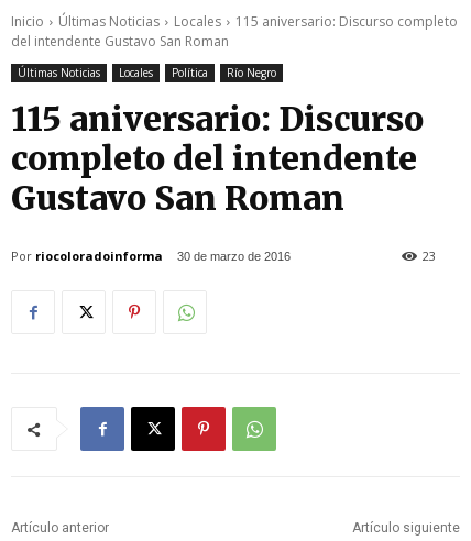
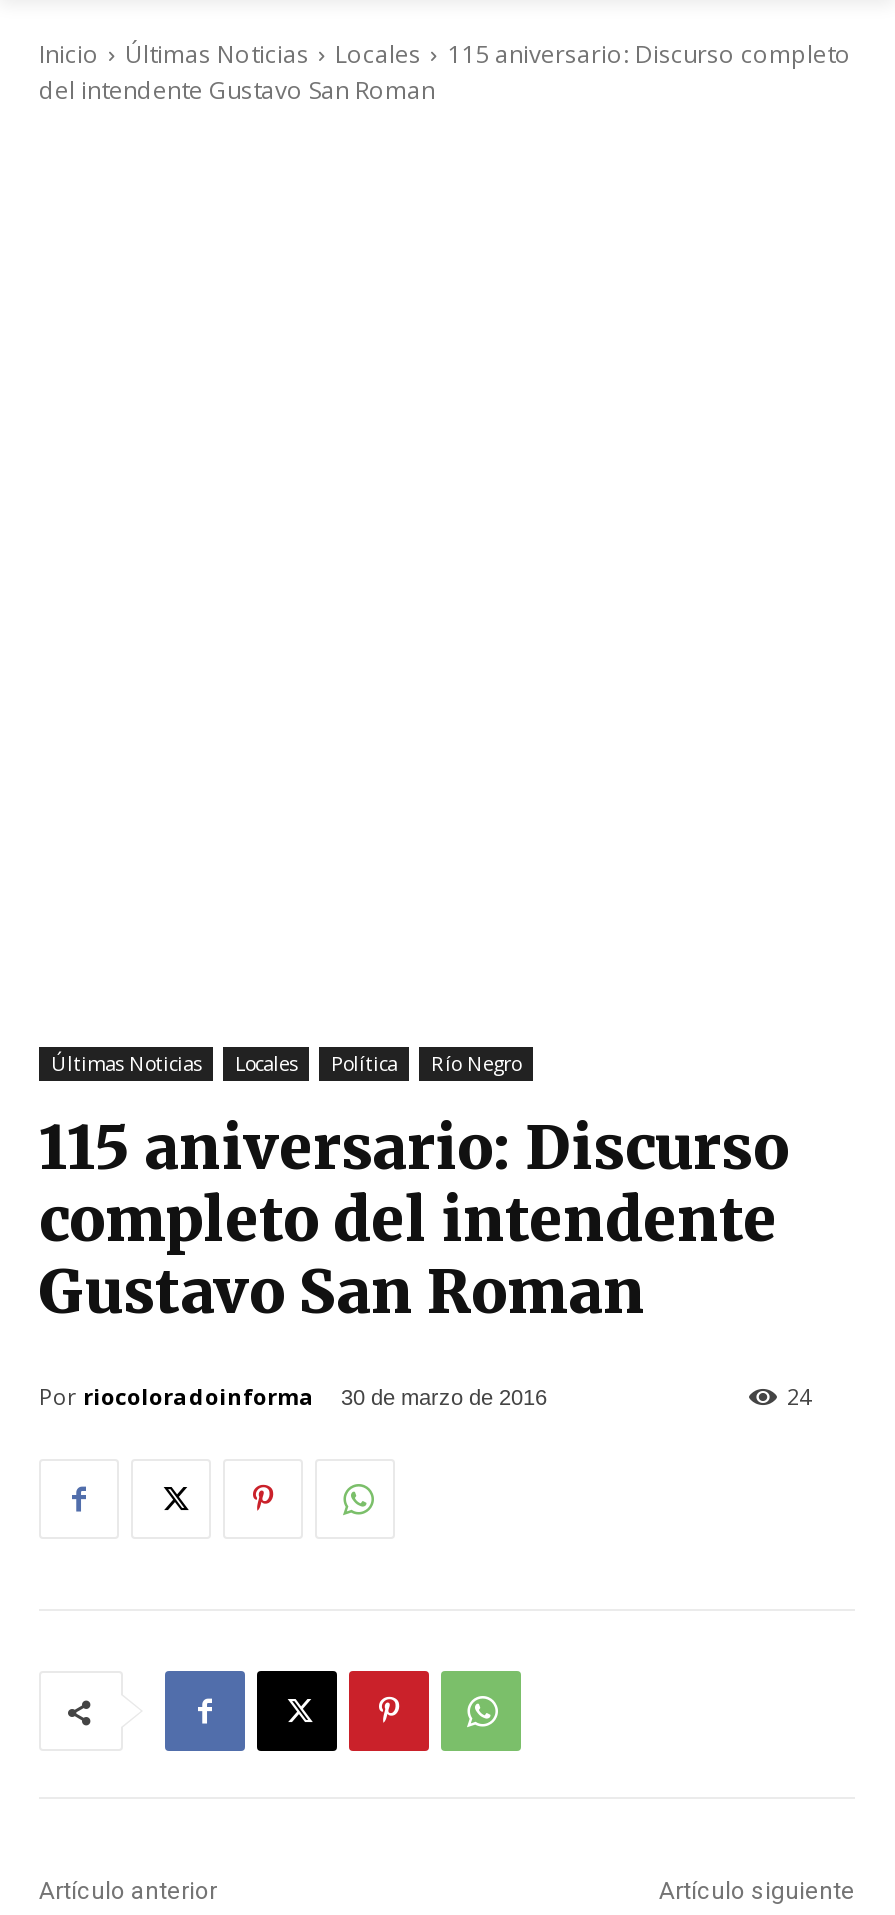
[423,248,436,264] 23 -> [787,1381,811,1411] 24

